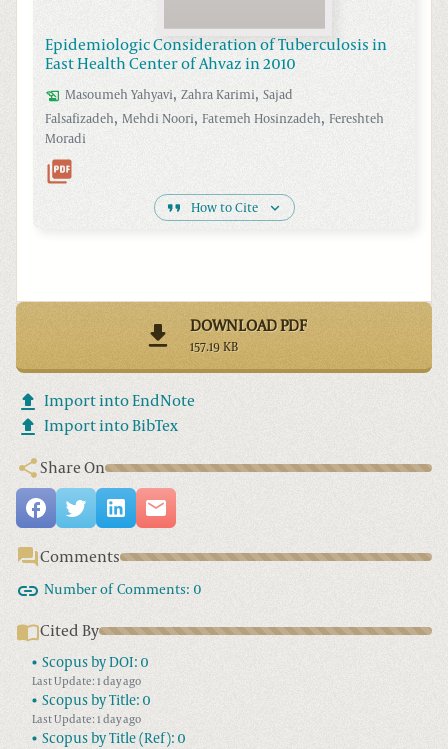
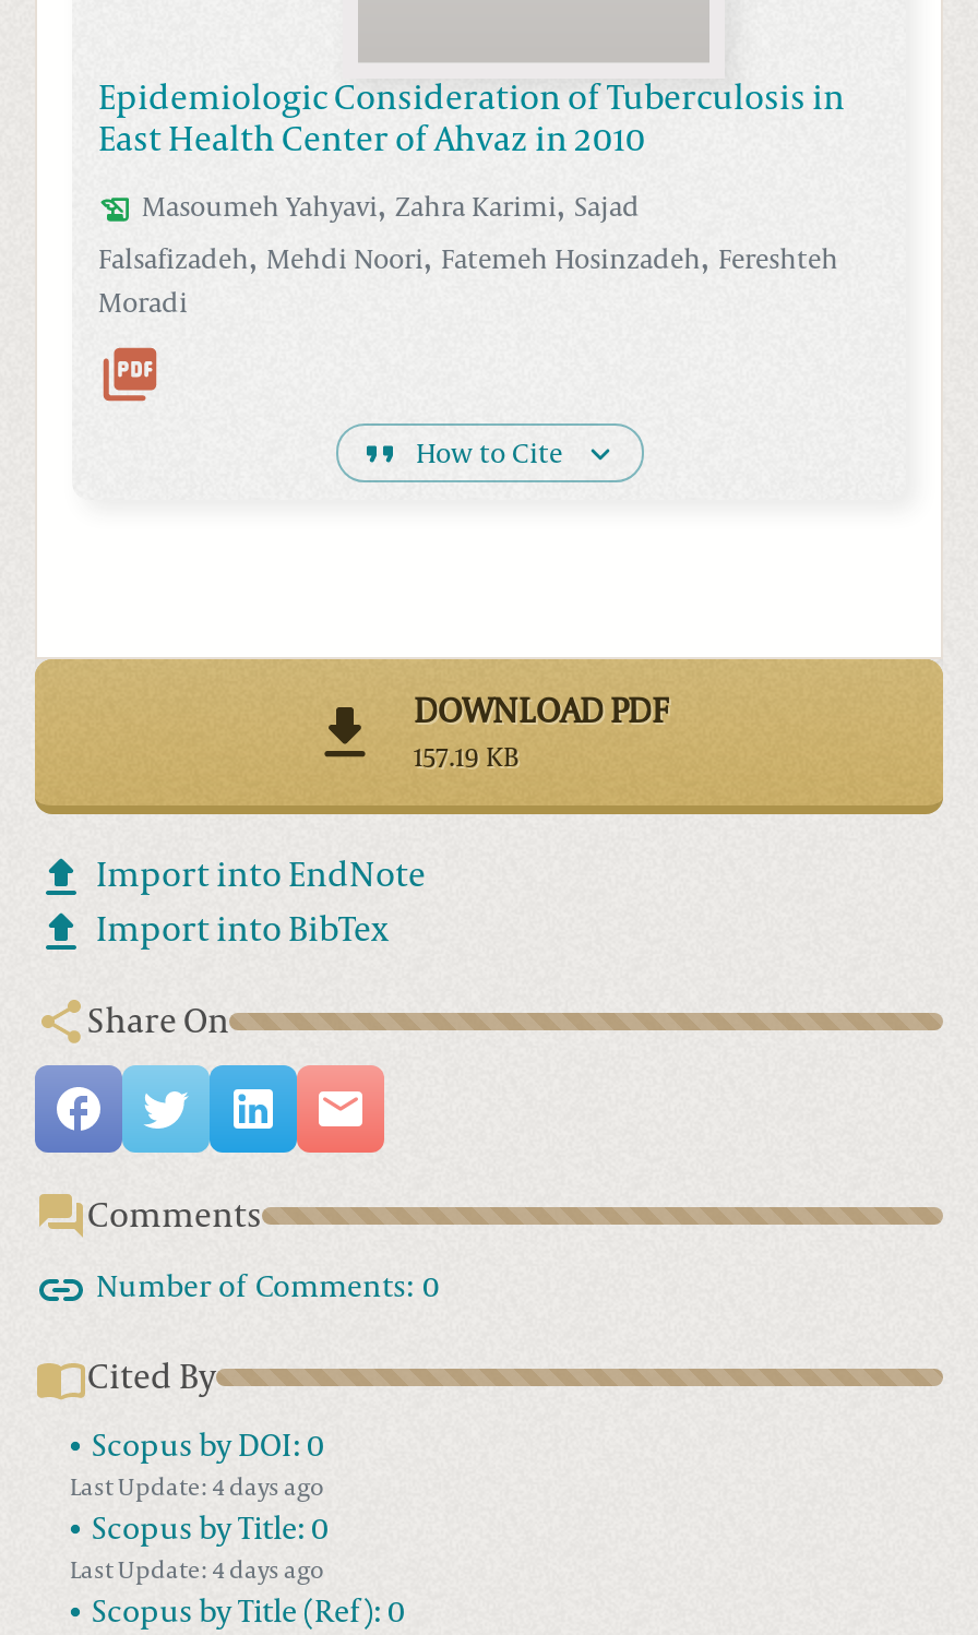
[32,674,141,687] Last Update: 1 day ago -> [70,1472,323,1501] Last Update: 4 days ago
[32,712,141,725] Last Update: 1 day ago -> [70,1555,323,1584] Last Update: 4 days ago

